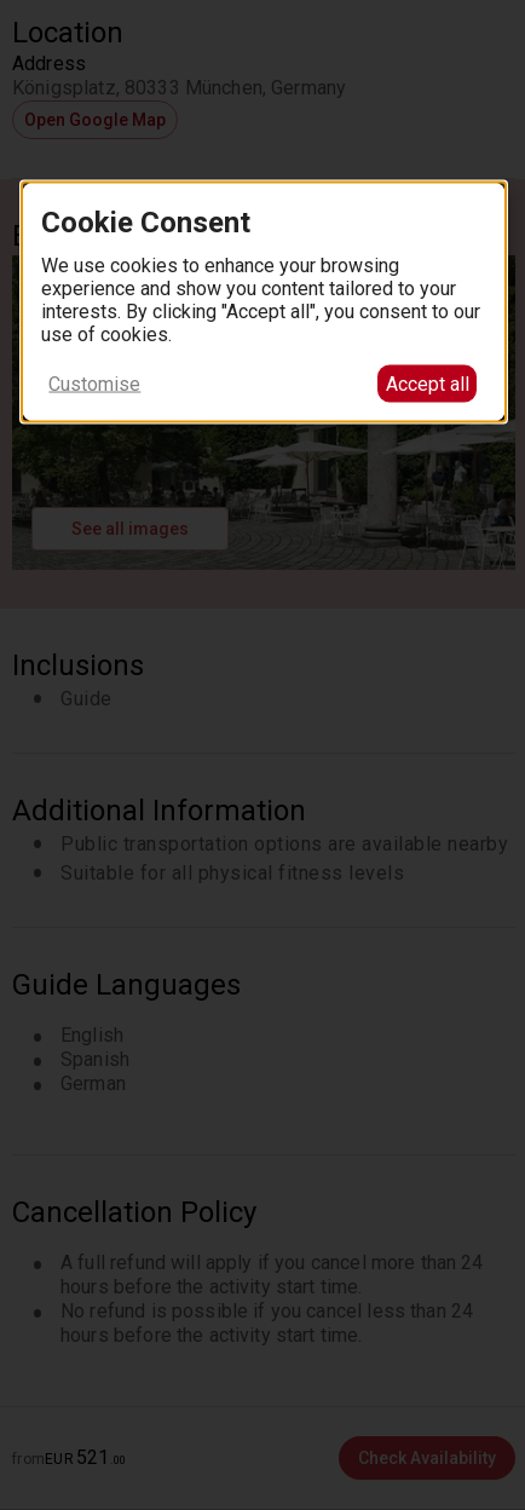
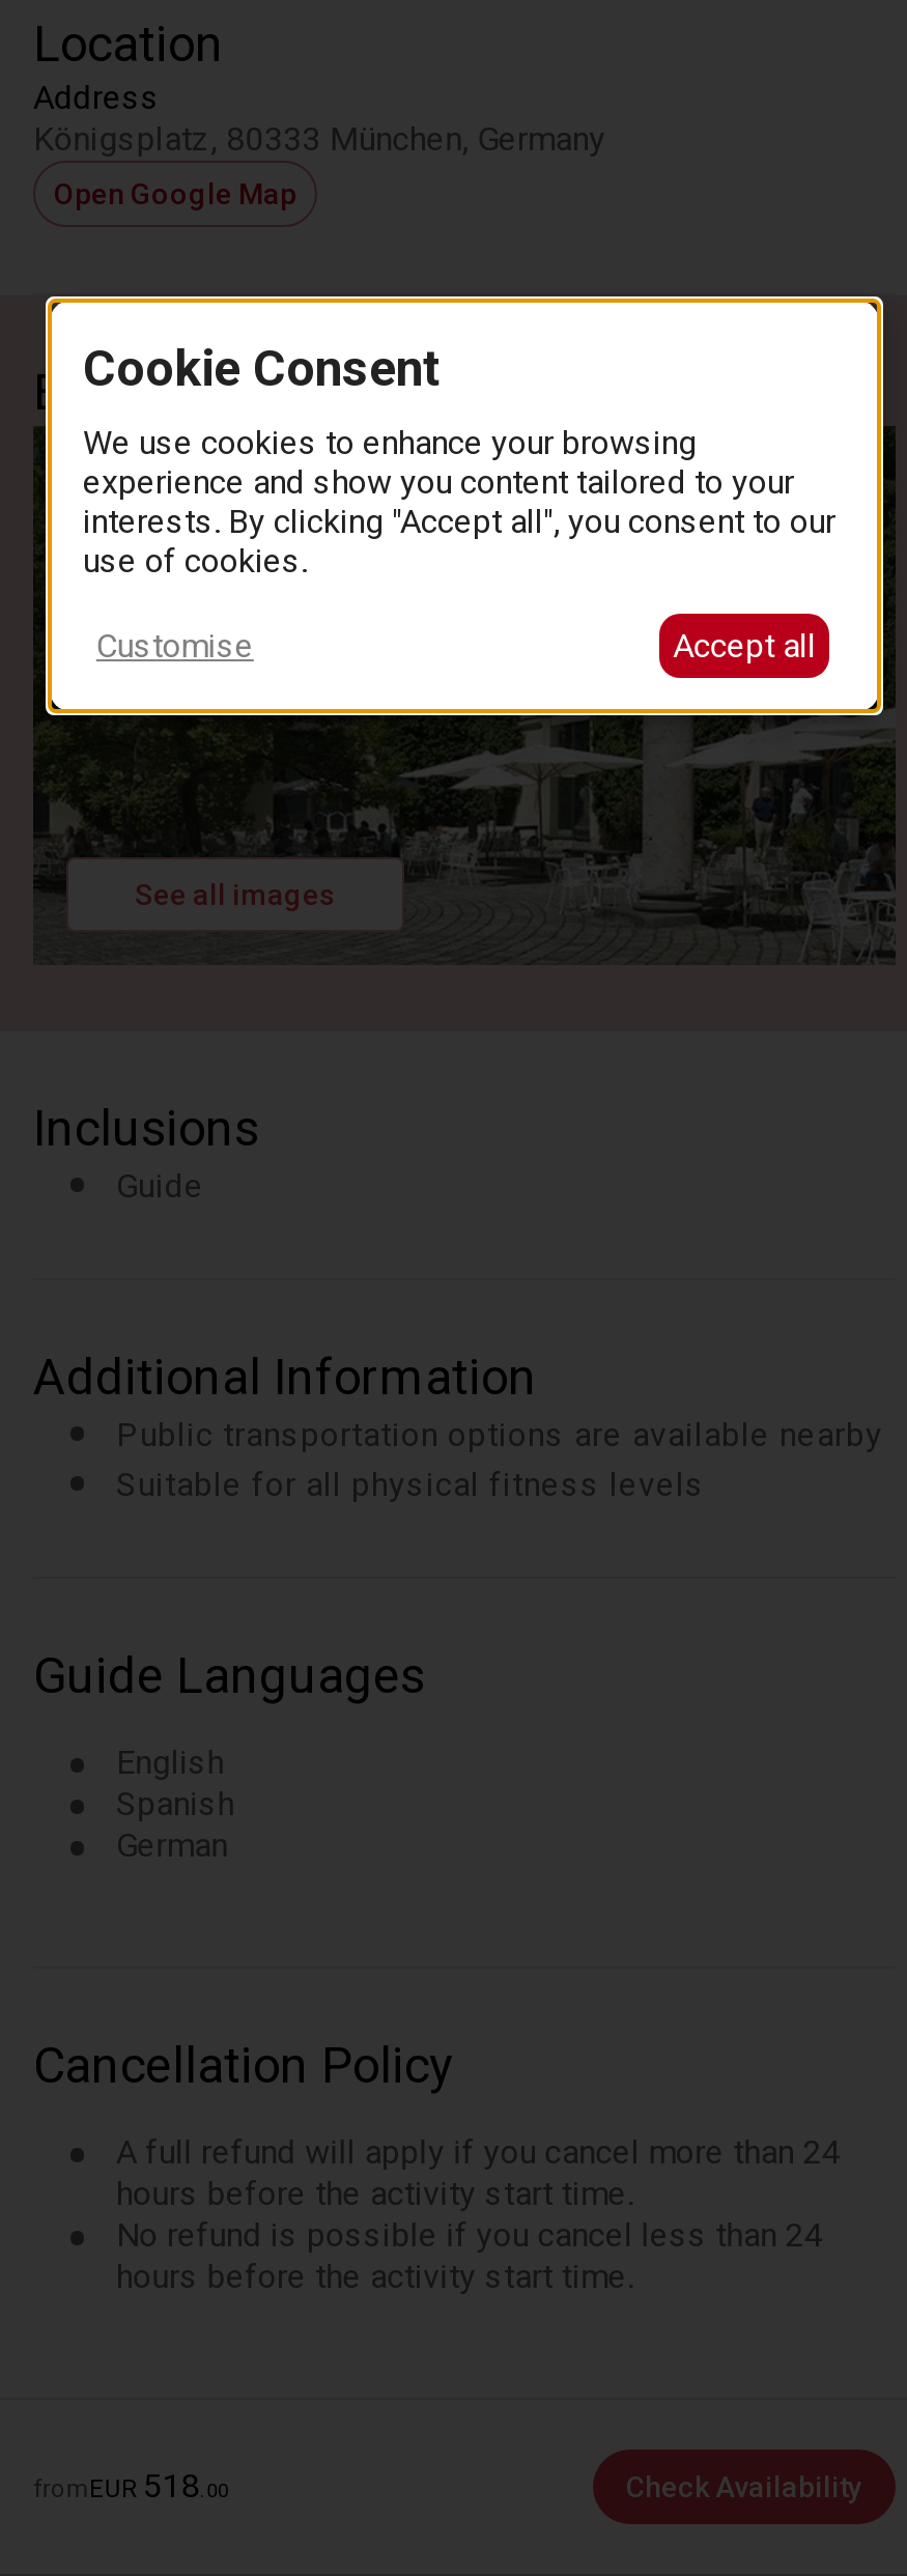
[12,1446,126,1469] fromEUR 521.00 -> [33,2466,228,2505] fromEUR 518.00

